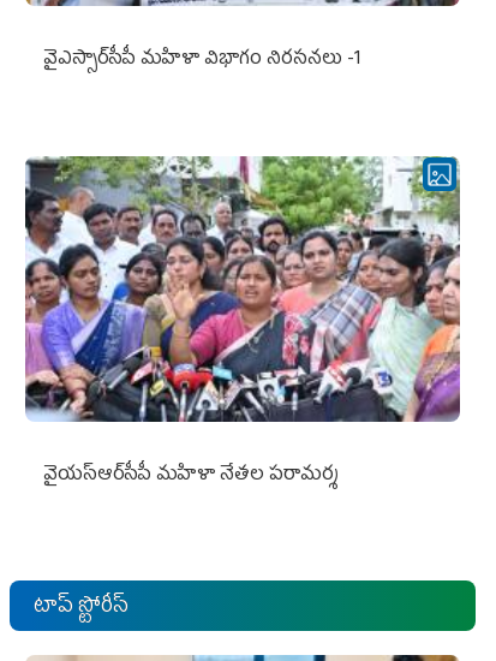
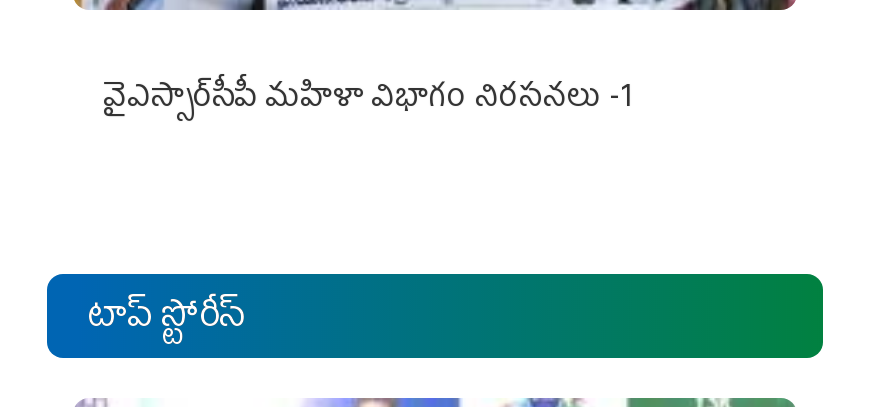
[24,155,461,494] [image] | వైయ‌స్ఆర్‌సీపీ మ‌హిళా నేత‌ల ప‌రామ‌ర్శ‌ -> none

